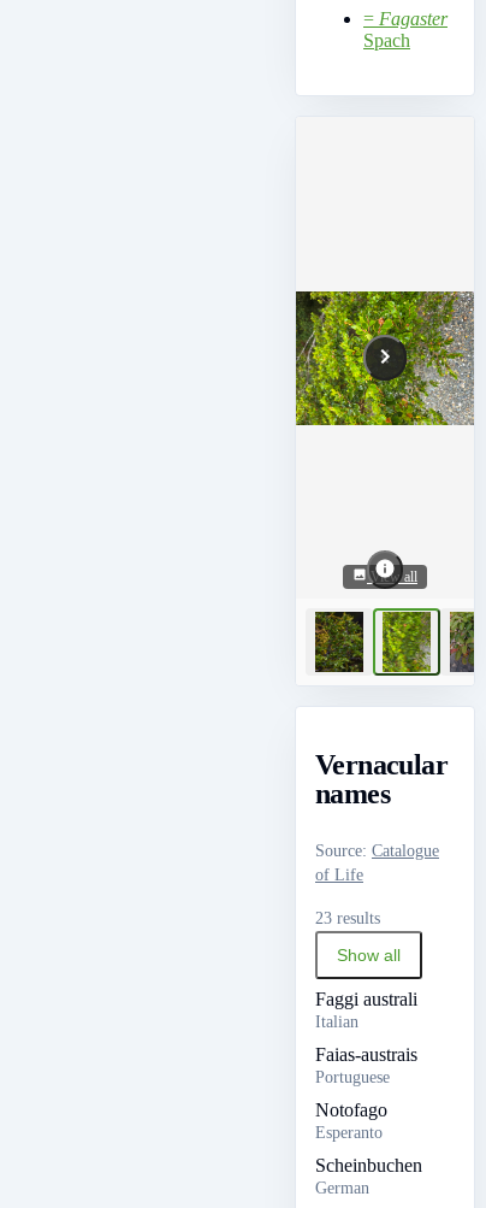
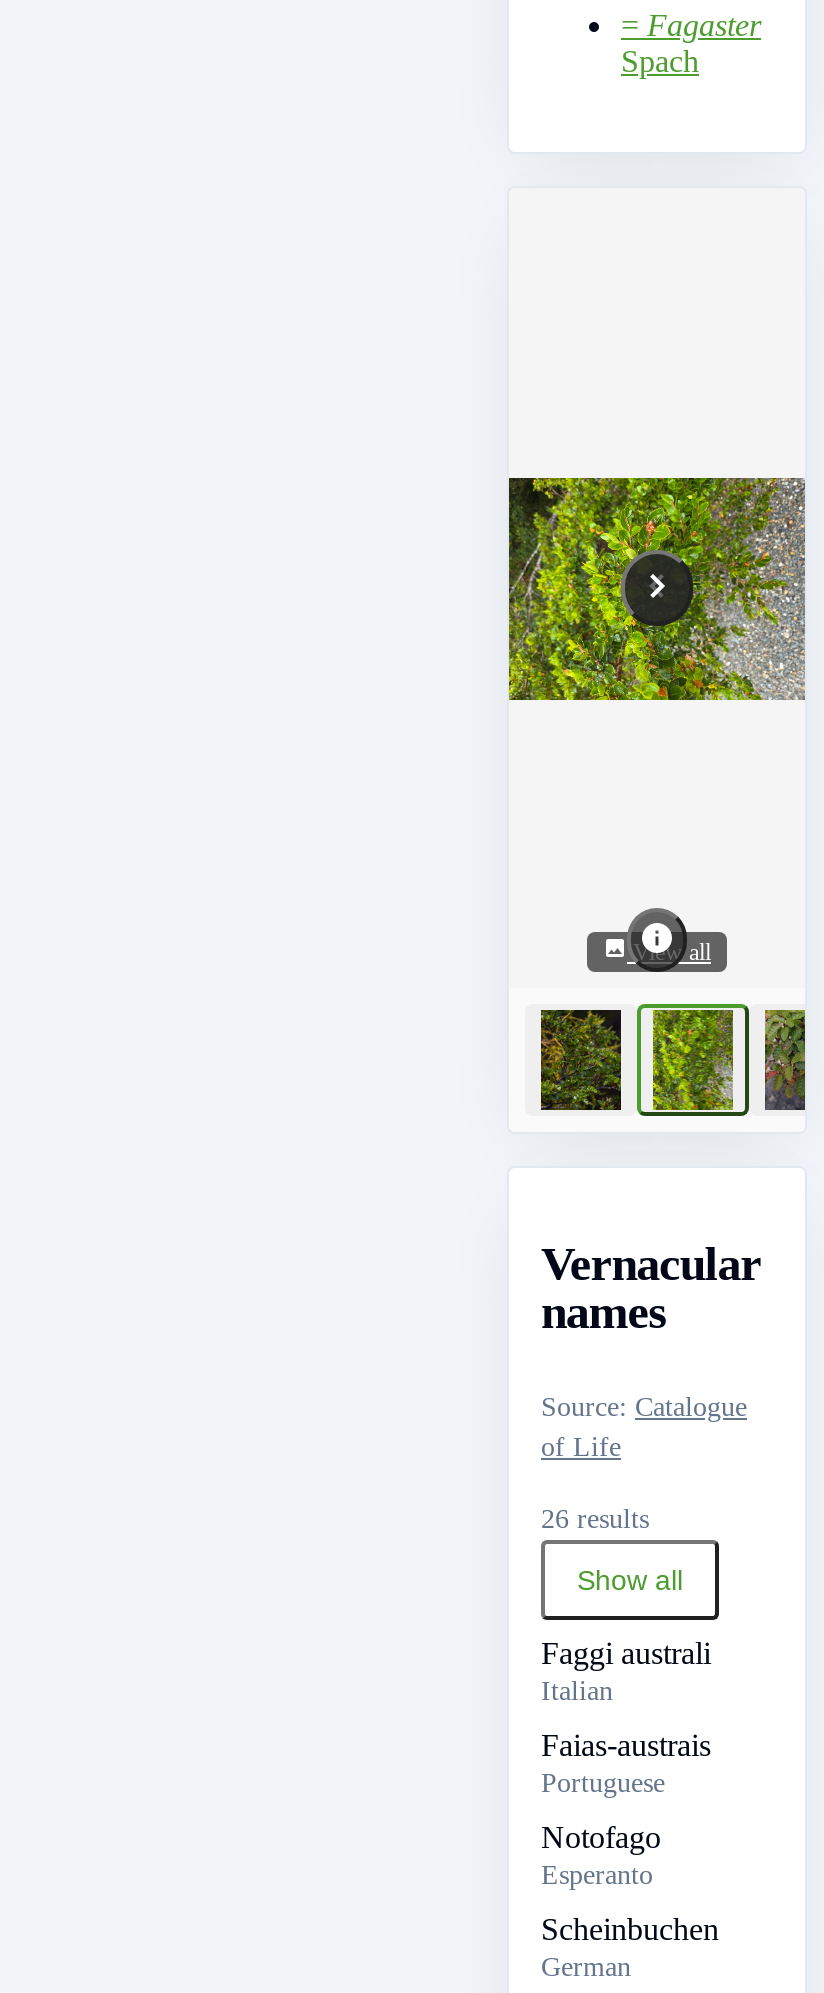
[315,910,380,928] 23 results -> [541,1504,649,1534] 26 results

